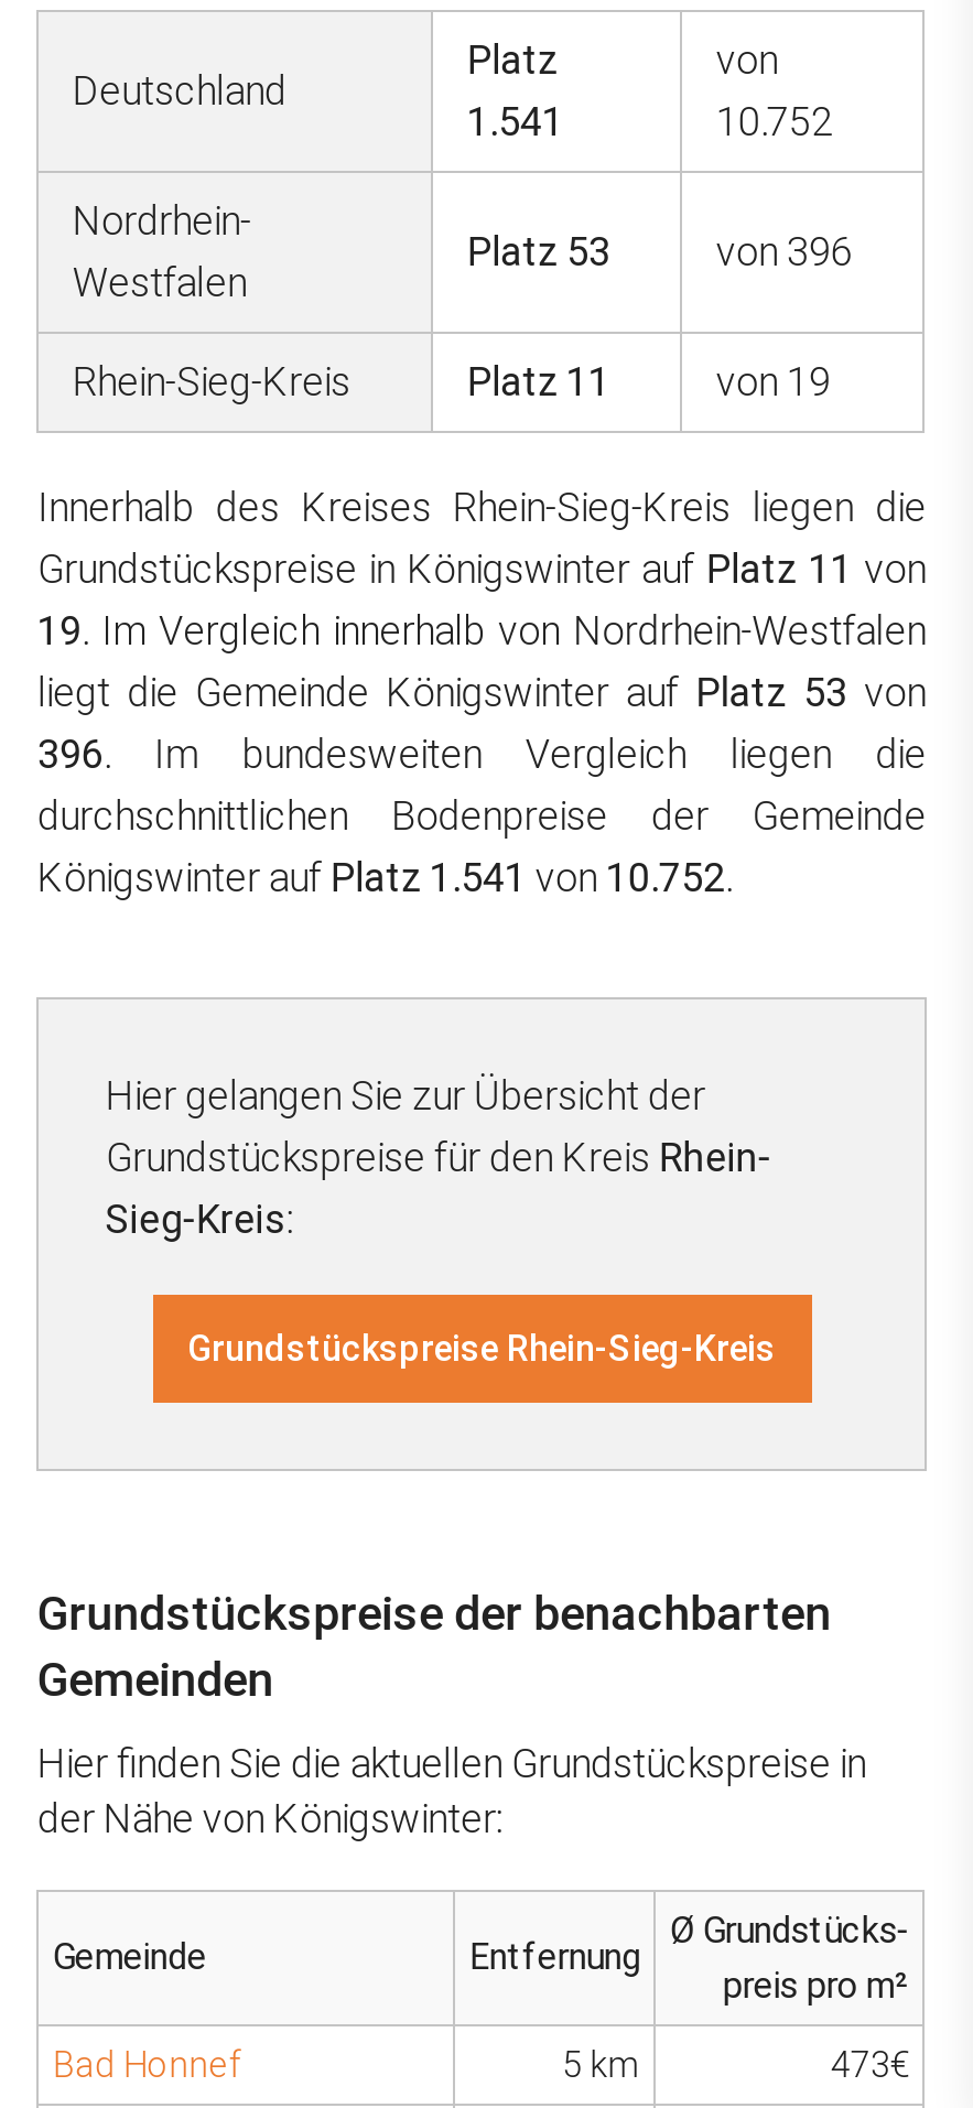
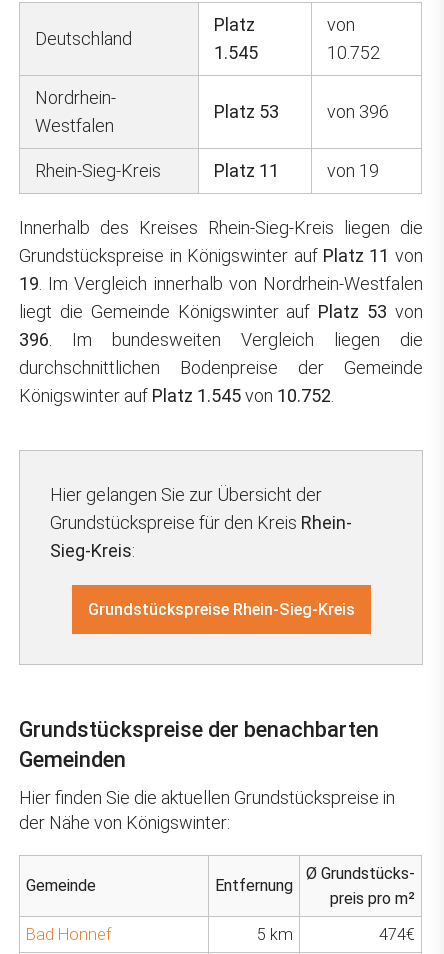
[467,98,564,144] 1.541 -> [214,42,258,63] 1.545
[37,854,731,900] Königswinter auf Platz 1.541 von 10.752. -> [19,385,334,406] Königswinter auf Platz 1.545 von 10.752.
[831,2044,910,2086] 473€ -> [379,925,415,944] 474€

